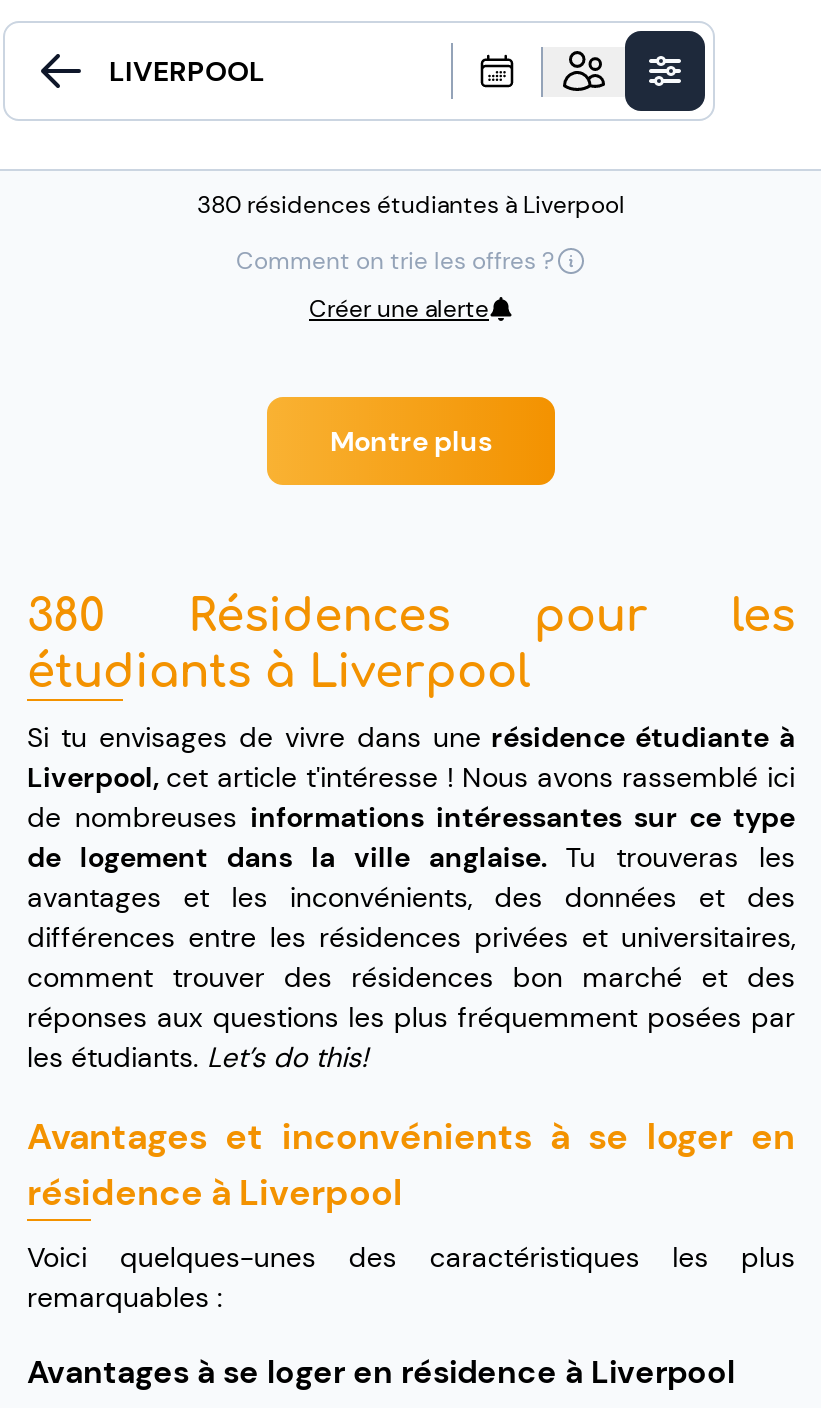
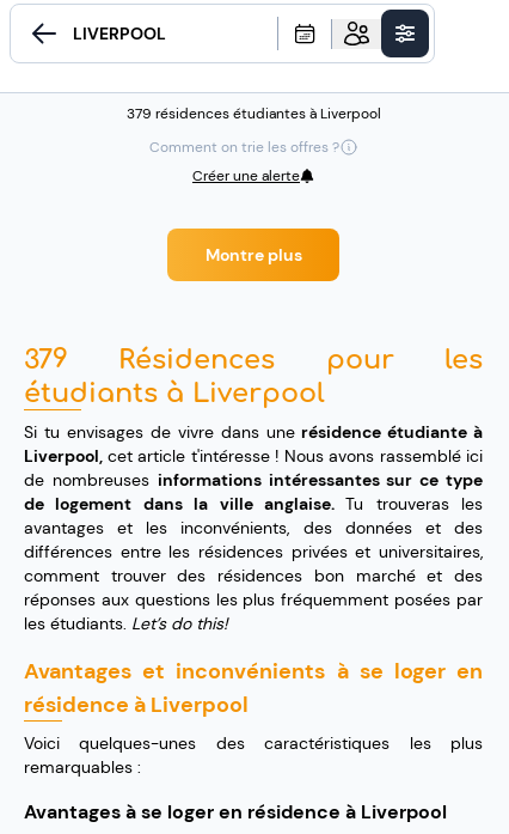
[197,189,625,221] 380 résidences étudiantes à Liverpool -> [126,104,381,123] 379 résidences étudiantes à Liverpool
[27,591,795,641] 380 Résidences pour les -> [24,345,483,375] 379 Résidences pour les

